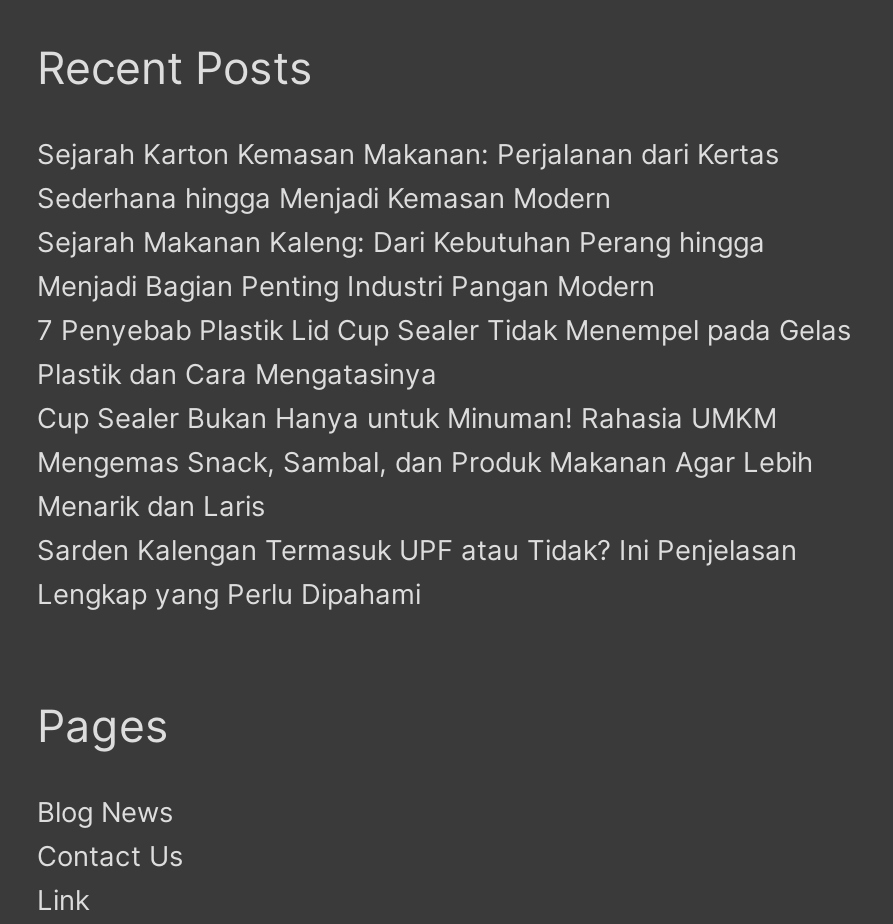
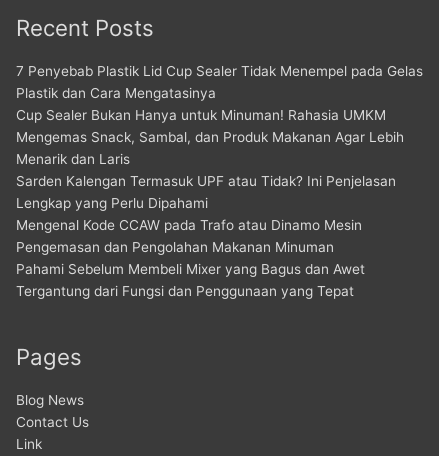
[37,138,779,302] Sejarah Karton Kemasan Makanan: Perjalanan dari Kertas | Sederhana hingga Menjadi Kemasan Modern | Sejarah Makanan Kaleng: Dari Kebutuhan Perang hingga | Menjadi Bagian Penting Industri Pangan Modern -> none
moved [37,314,851,610] -> [16,63,423,211]: 7 Penyebab Plastik Lid Cup Sealer Tidak Menempel pada Gelas | Plastik dan Cara Mengatasinya | Cup Sealer Bukan Hanya untuk Minuman! Rahasia UMKM | Mengemas Snack, Sambal, dan Produk Makanan Agar Lebih | Menarik dan Laris | Sarden Kalengan Termasuk UPF atau Tidak? Ini Penjelasan | Lengkap yang Perlu Dipahami
none -> [16,217,365,299] Mengenal Kode CCAW pada Trafo atau Dinamo Mesin | Pengemasan dan Pengolahan Makanan Minuman | Pahami Sebelum Membeli Mixer yang Bagus dan Awet | Tergantung dari Fungsi dan Penggunaan yang Tepat

